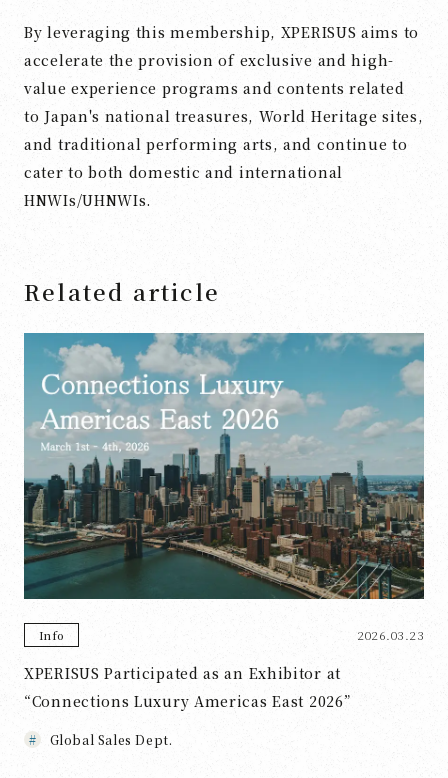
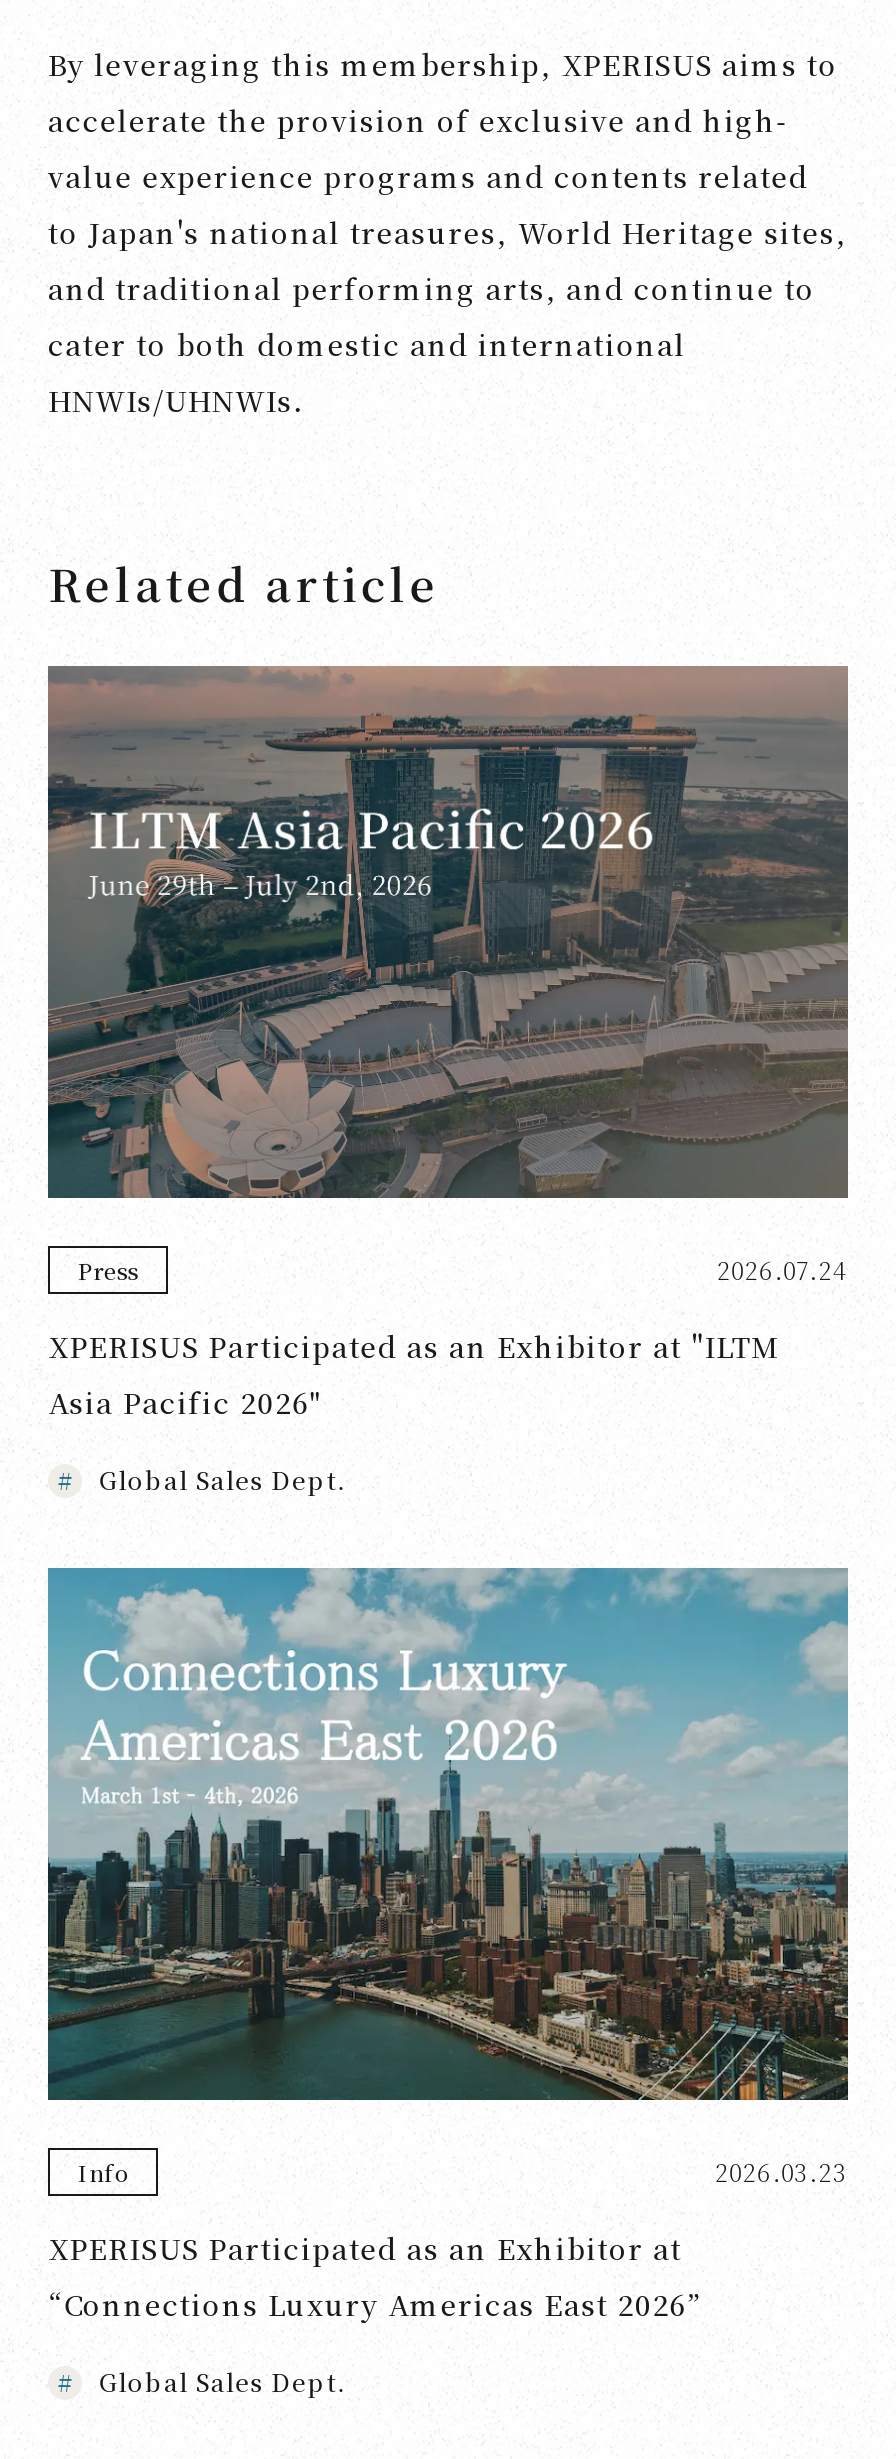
none -> [46,664,850,1497] [image] | Press | 2026.07.24 | XPERISUS Participated as an Exhibitor at "ILTM | Asia Pacific 2026" | Global Sales Dept.

